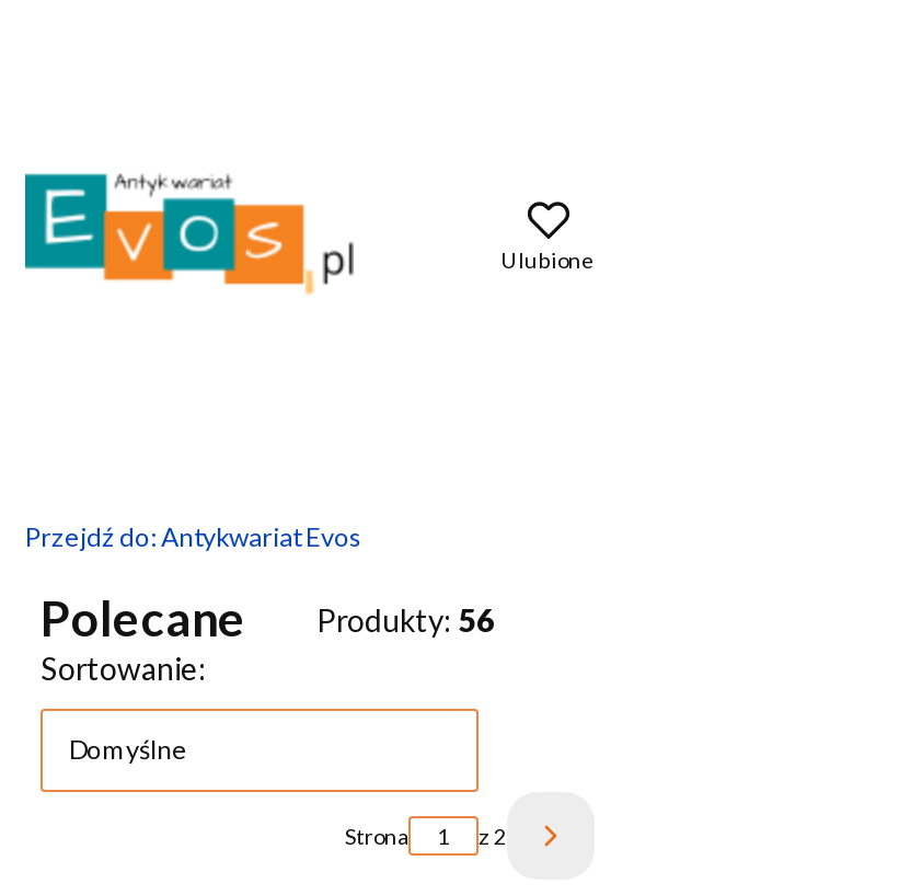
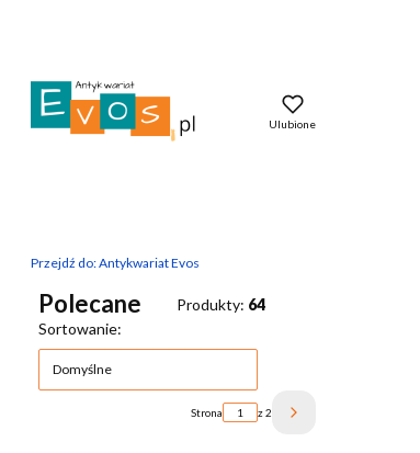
[41,588,494,647] Polecane Produkty: 56 -> [38,288,265,318] Polecane Produkty: 64

